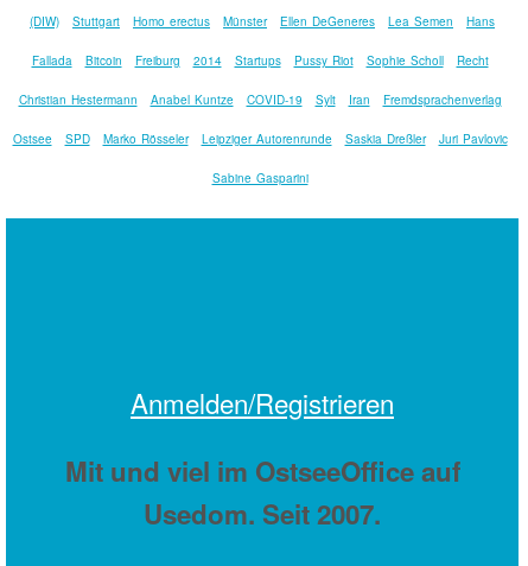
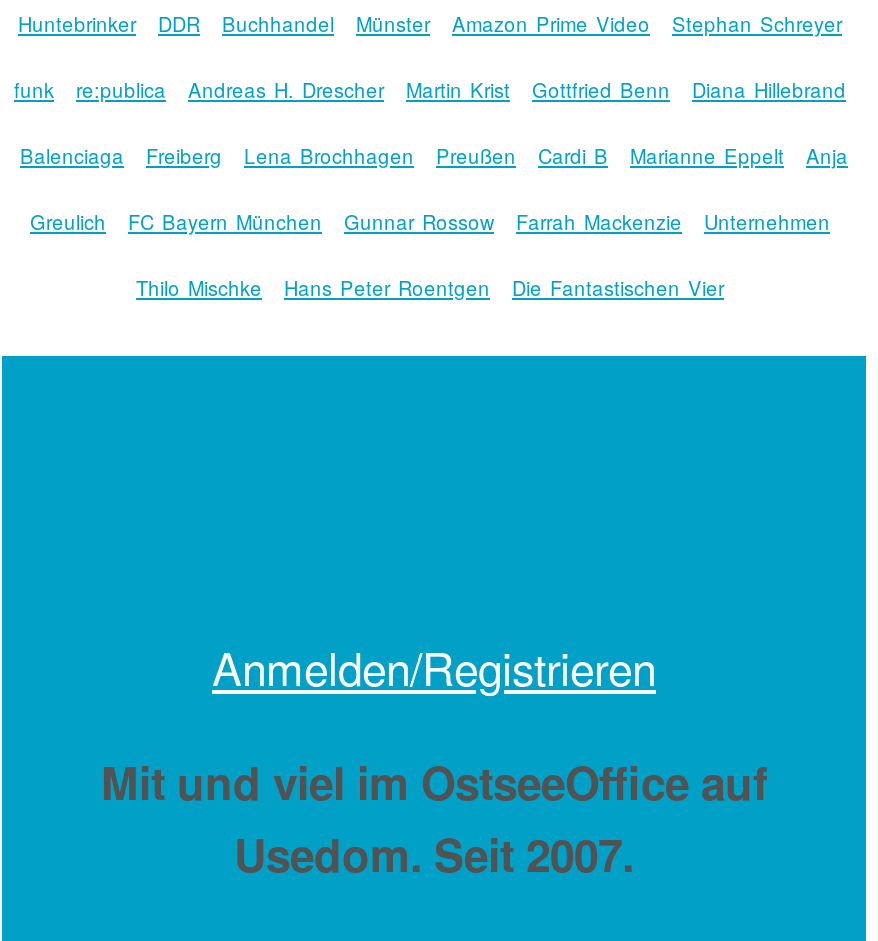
[30,13,210,29] (DIW) | Stuttgart | Homo erectus -> [18,10,334,38] Huntebrinker | DDR | Buchhandel
[280,13,495,29] Ellen DeGeneres | Lea Semen | Hans -> [452,10,842,38] Amazon Prime Video | Stephan Schreyer
[31,52,488,69] Fallada | Bitcoin | Freiburg | 2014 | Startups | Pussy Riot | Sophie Scholl | Recht -> [14,76,846,104] funk | re:publica | Andreas H. Drescher | Martin Krist | Gottfried Benn | Diana Hillebrand
[18,91,501,108] Christian Hestermann | Anabel Kuntze | COVID-19 | Sylt | Iran | Fremdsprachenverlag -> [20,142,848,170] Balenciaga | Freiberg | Lena Brochhagen | Preußen | Cardi B | Marianne Eppelt | Anja
[12,130,507,147] Ostsee | SPD | Marko Rösseler | Leipziger Autorenrunde | Saskia Dreßler | Juri Pavlovic -> [30,208,830,236] Greulich | FC Bayern München | Gunnar Rossow | Farrah Mackenzie | Unternehmen
[212,169,308,186] Sabine Gasparini -> [136,274,724,302] Thilo Mischke | Hans Peter Roentgen | Die Fantastischen Vier

